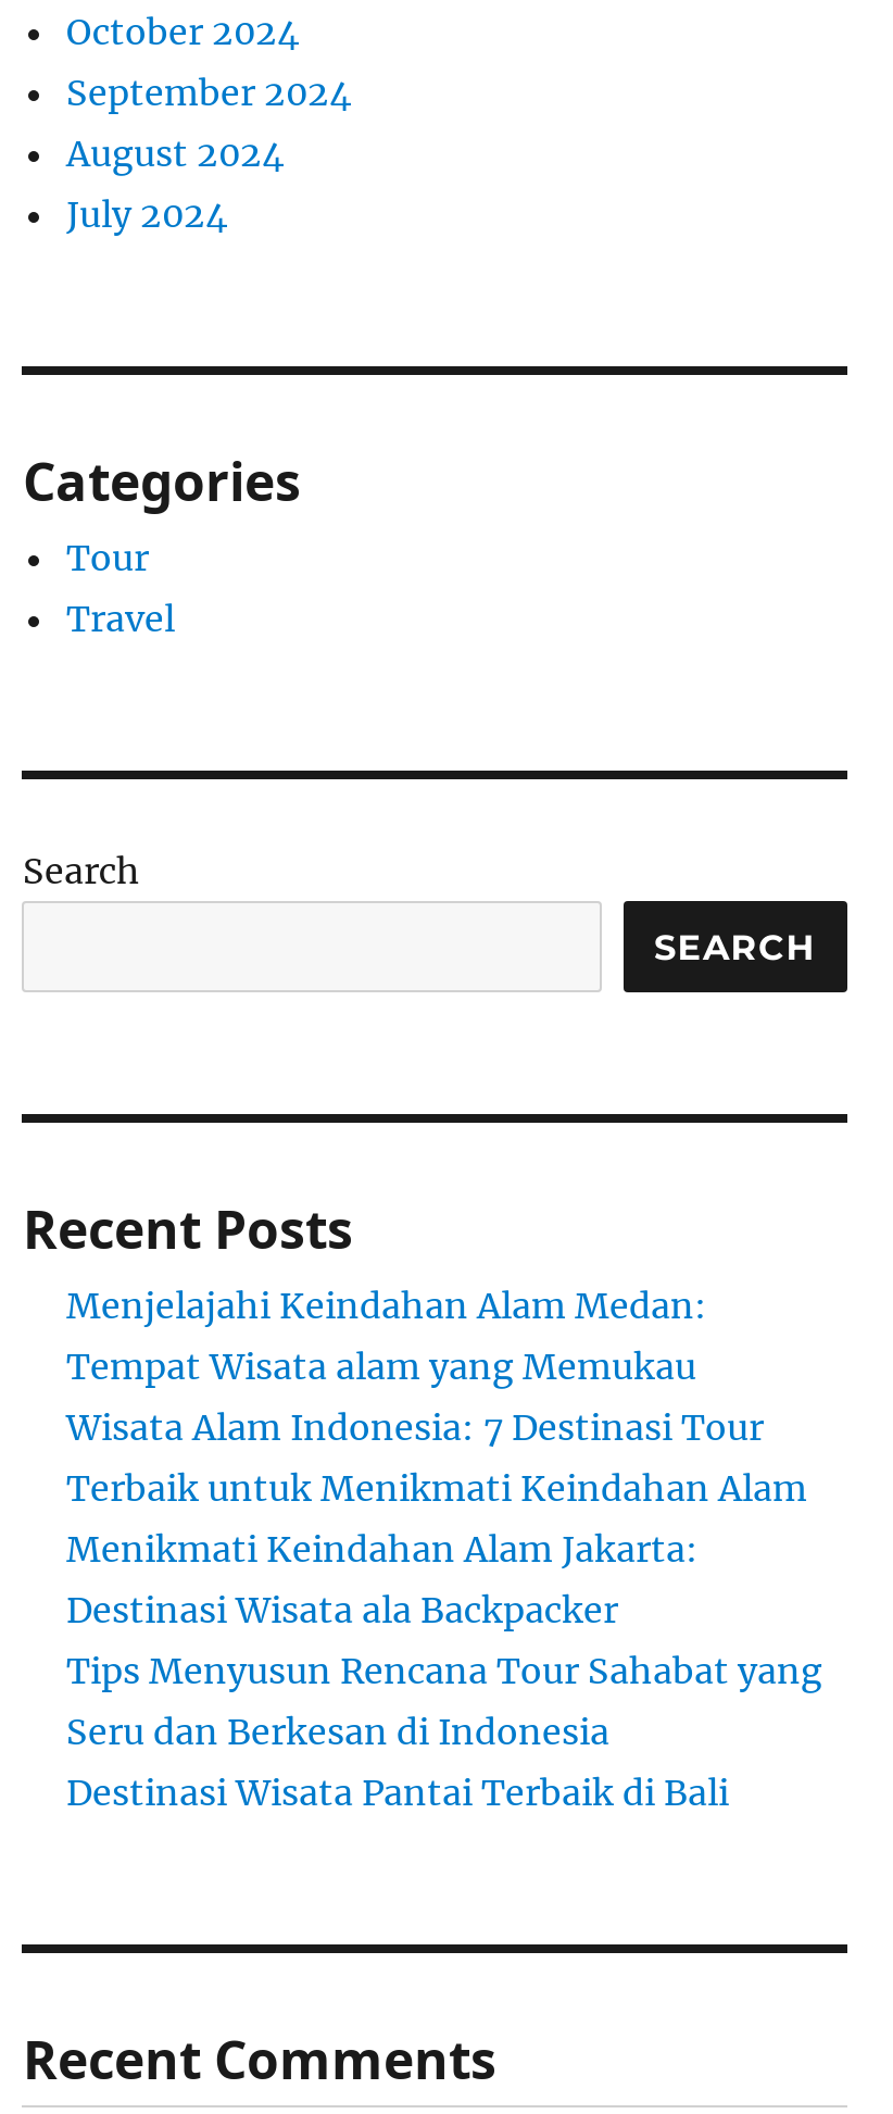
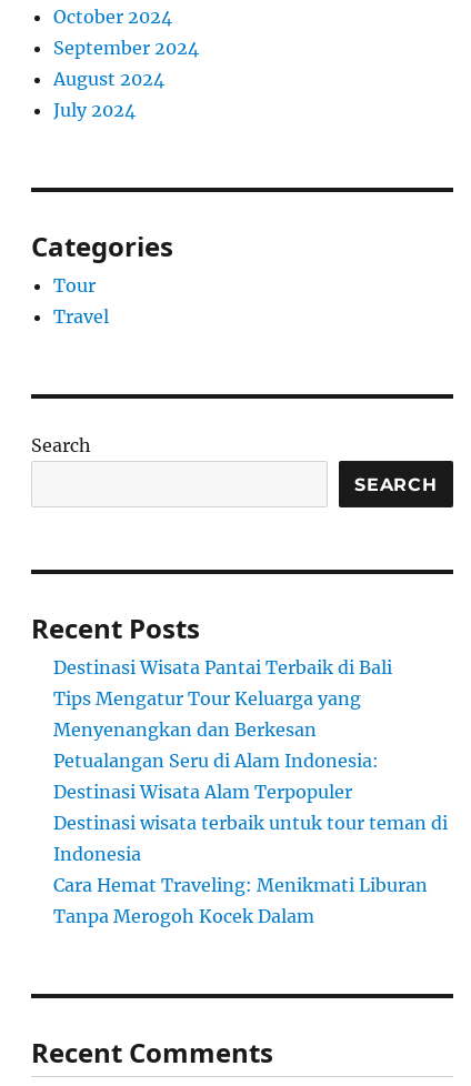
[66,1284,822,1753] Menjelajahi Keindahan Alam Medan: | Tempat Wisata alam yang Memukau | Wisata Alam Indonesia: 7 Destinasi Tour | Terbaik untuk Menikmati Keindahan Alam | Menikmati Keindahan Alam Jakarta: | Destinasi Wisata ala Backpacker | Tips Menyusun Rencana Tour Sahabat yang | Seru dan Berkesan di Indonesia -> none
moved [66,1771,729,1814] -> [54,656,393,679]: Destinasi Wisata Pantai Terbaik di Bali
none -> [54,687,448,927] Tips Mengatur Tour Keluarga yang | Menyenangkan dan Berkesan | Petualangan Seru di Alam Indonesia: | Destinasi Wisata Alam Terpopuler | Destinasi wisata terbaik untuk tour teman di | Indonesia | Cara Hemat Traveling: Menikmati Liburan | Tanpa Merogoh Kocek Dalam

